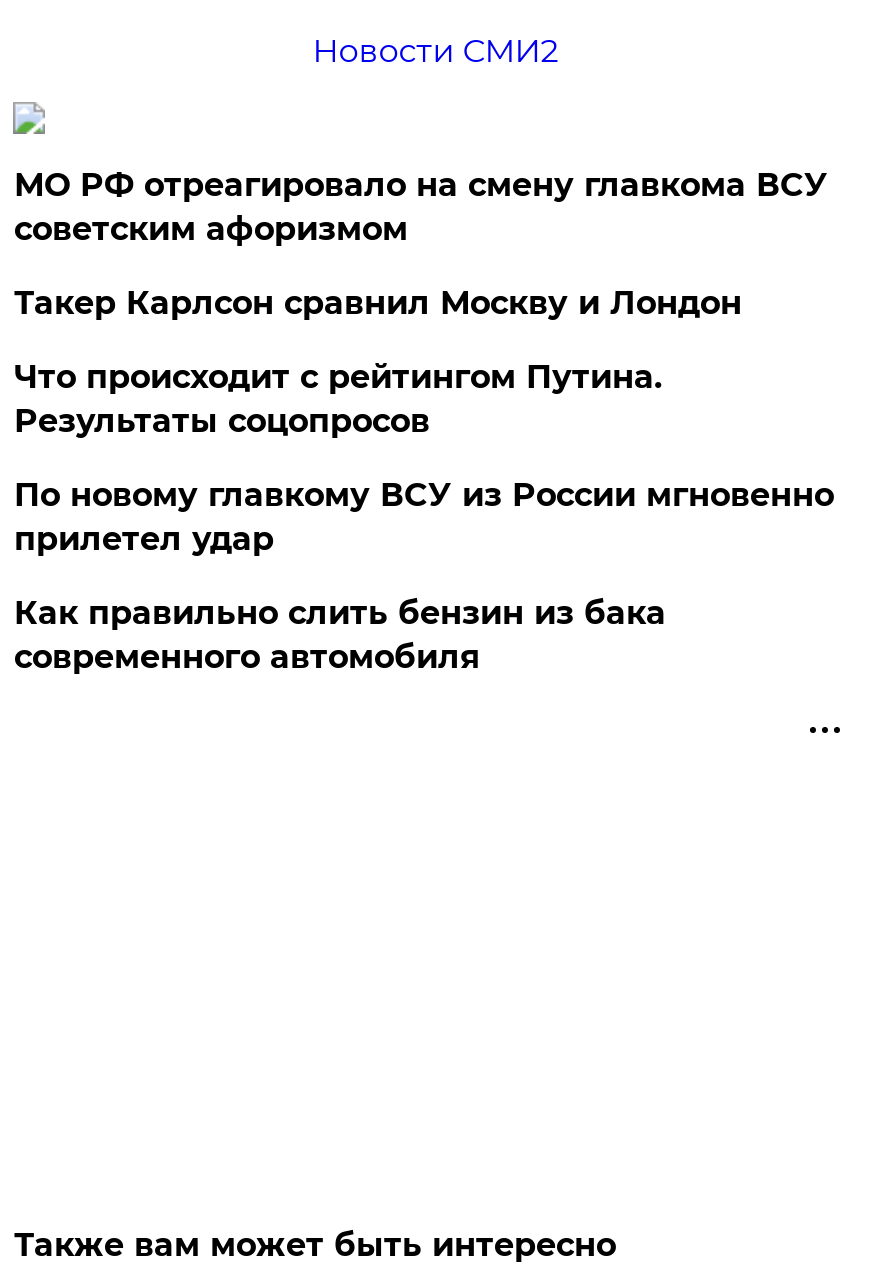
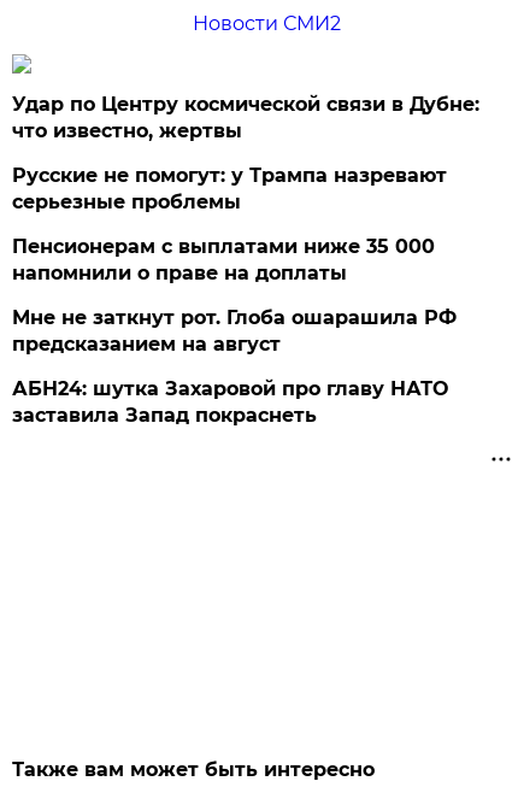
[14,166,828,248] МО РФ отреагировало на смену главкома ВСУ | советским афоризмом -> [13,93,480,142] Удар по Центру космической связи в Дубне: | что известно, жертвы
[14,284,742,322] Такер Карлсон сравнил Москву и Лондон -> [13,164,447,213] Русские не помогут: у Трампа назревают | серьезные проблемы
[14,358,662,440] Что происходит с рейтингом Путина. | Результаты соцопросов -> [13,235,435,284] Пенсионерам с выплатами ниже 35 000 | напомнили о праве на доплаты
[14,476,834,558] По новому главкому ВСУ из России мгновенно | прилетел удар -> [13,306,457,355] Мне не заткнут рот. Глоба ошарашила РФ | предсказанием на август
[14,594,666,676] Как правильно слить бензин из бака | современного автомобиля -> [13,377,449,427] АБН24: шутка Захаровой про главу НАТО | заставила Запад покраснеть

